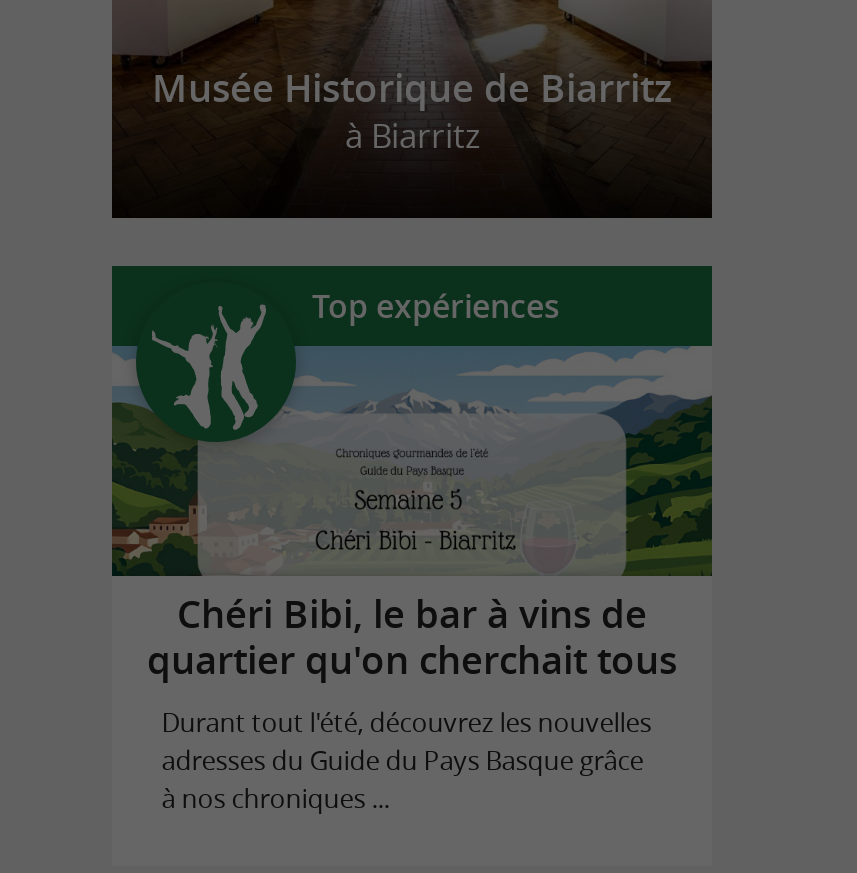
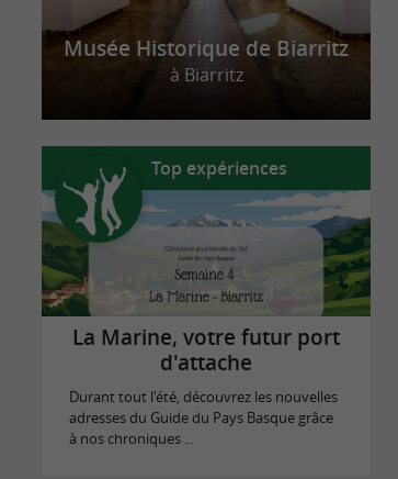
[147,589,677,687] Chéri Bibi, le bar à vins de | quartier qu'on cherchait tous -> [72,324,340,377] La Marine, votre futur port | d'attache

